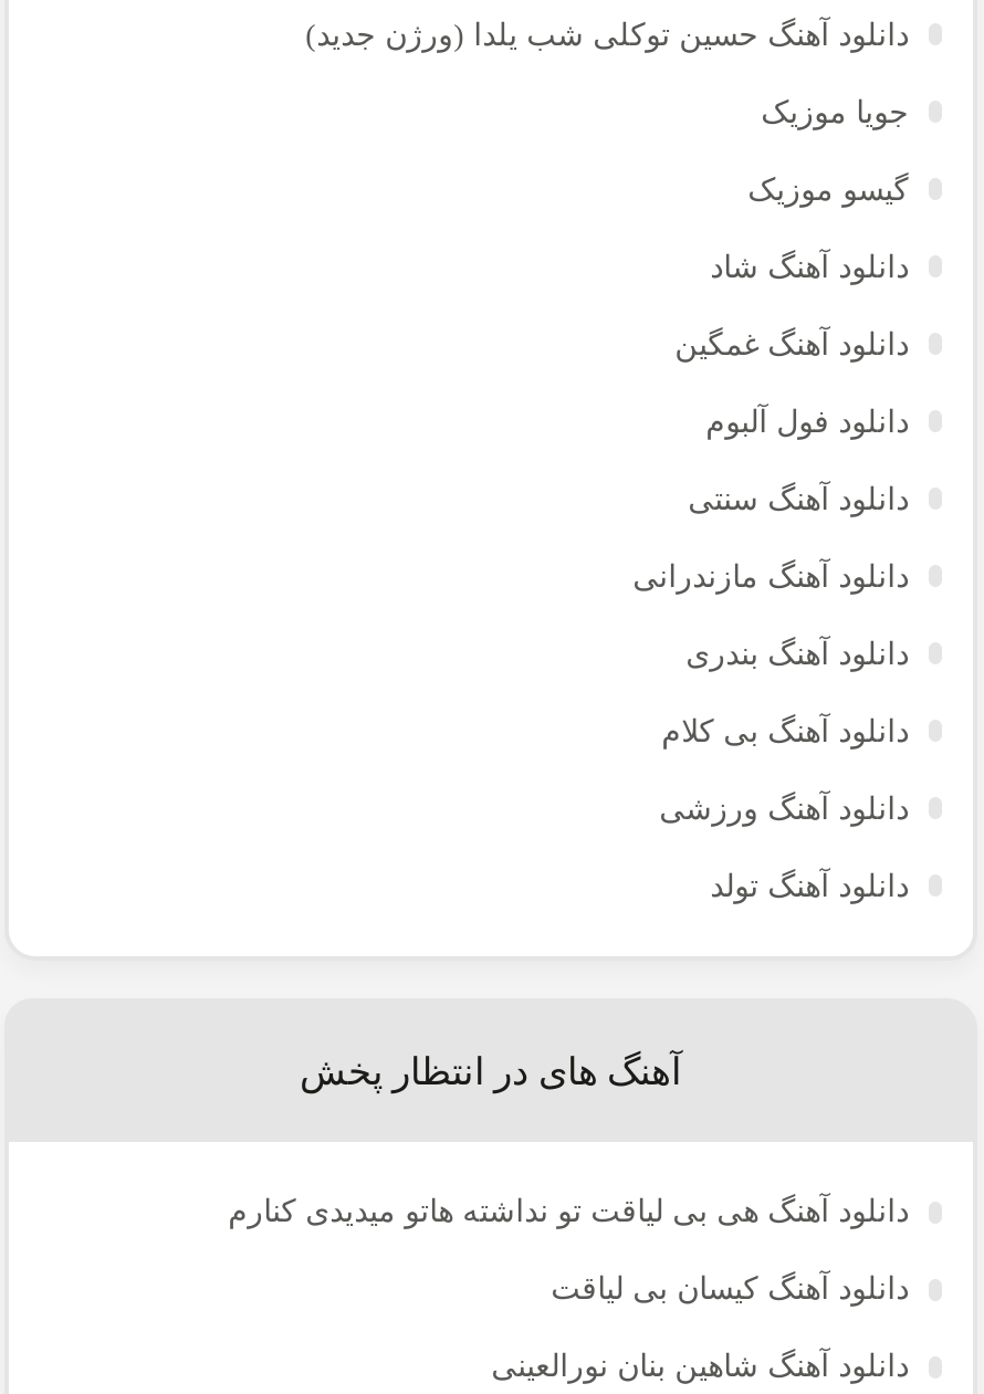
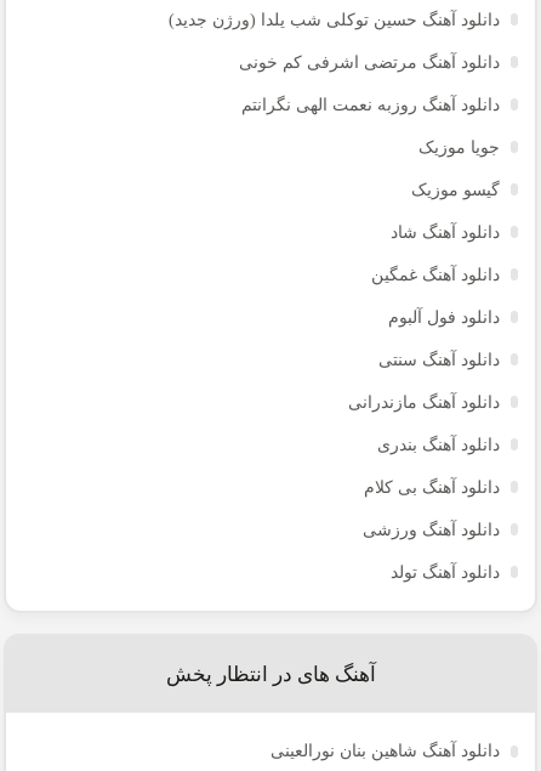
none -> [239,53,500,114] دانلود آهنگ مرتضی اشرفی کم خونی | دانلود آهنگ روزبه نعمت الهی نگرانتم
moved [300,96,909,1092] -> [166,138,500,685]: جویا موزیک | گیسو موزیک | دانلود آهنگ شاد | ... | دانلود آهنگ تولد | آهنگ های در انتظار پخش
[228,1196,909,1306] دانلود آهنگ هی بی لیاقت تو نداشته هاتو میدیدی کنارم | دانلود آهنگ کیسان بی لیاقت -> none

